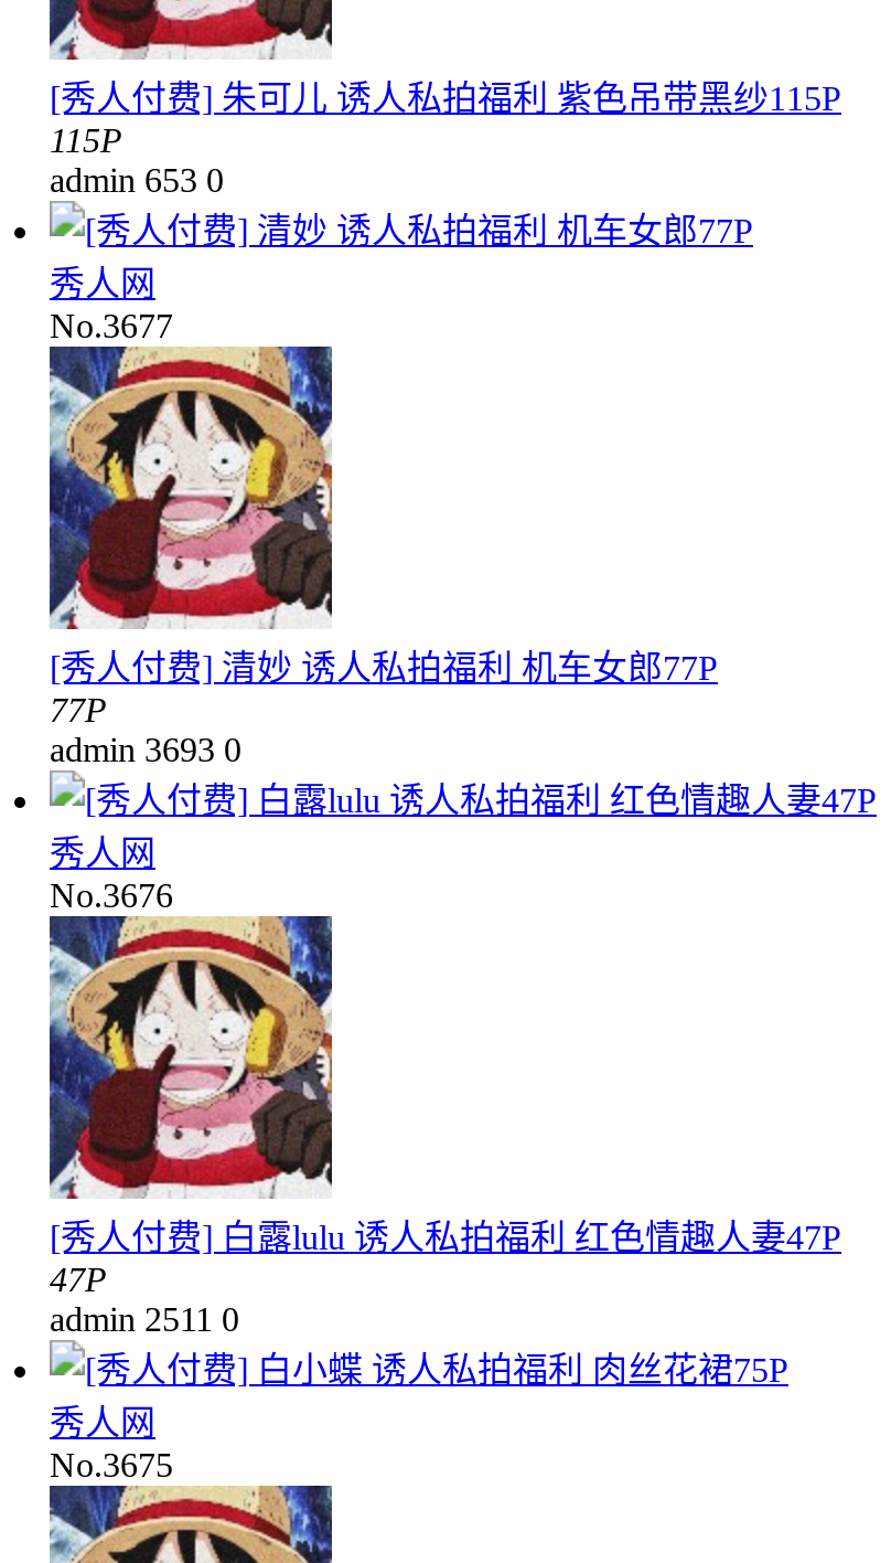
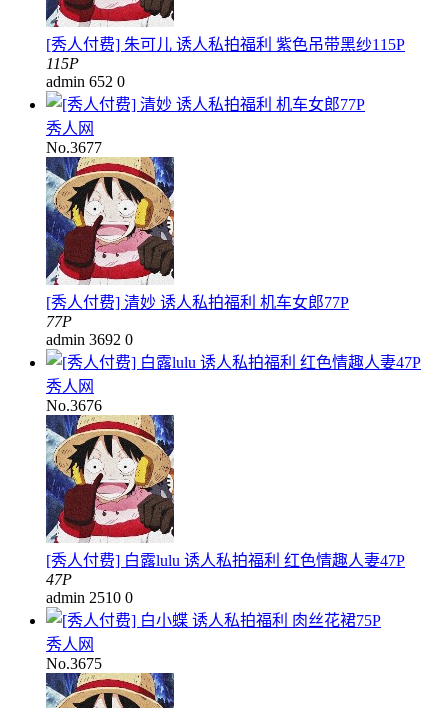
[50,162,224,200] admin 653 0 -> [46,73,125,90] admin 652 0
[50,732,241,769] admin 3693 0 -> [46,331,133,348] admin 3692 0
[50,1301,239,1339] admin 2511 0 -> [46,589,133,606] admin 2510 0

